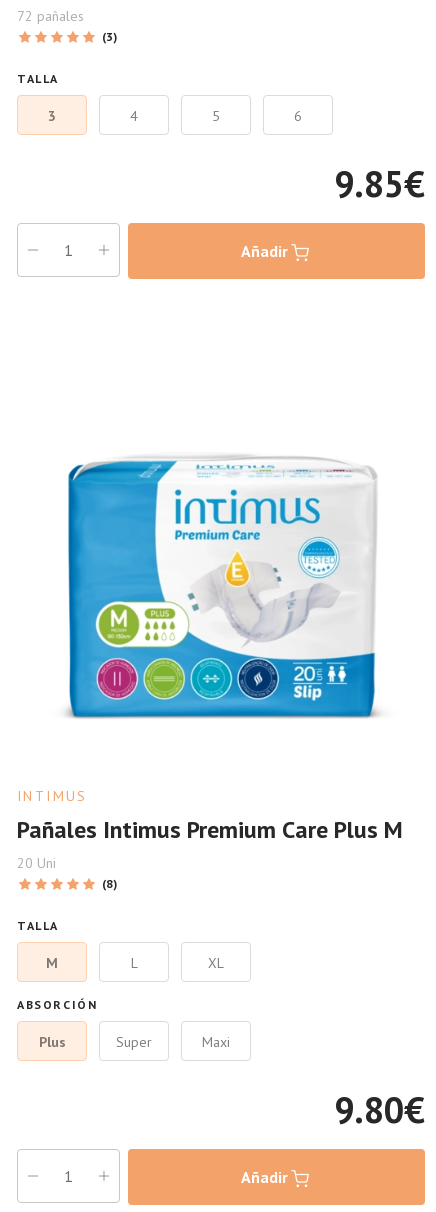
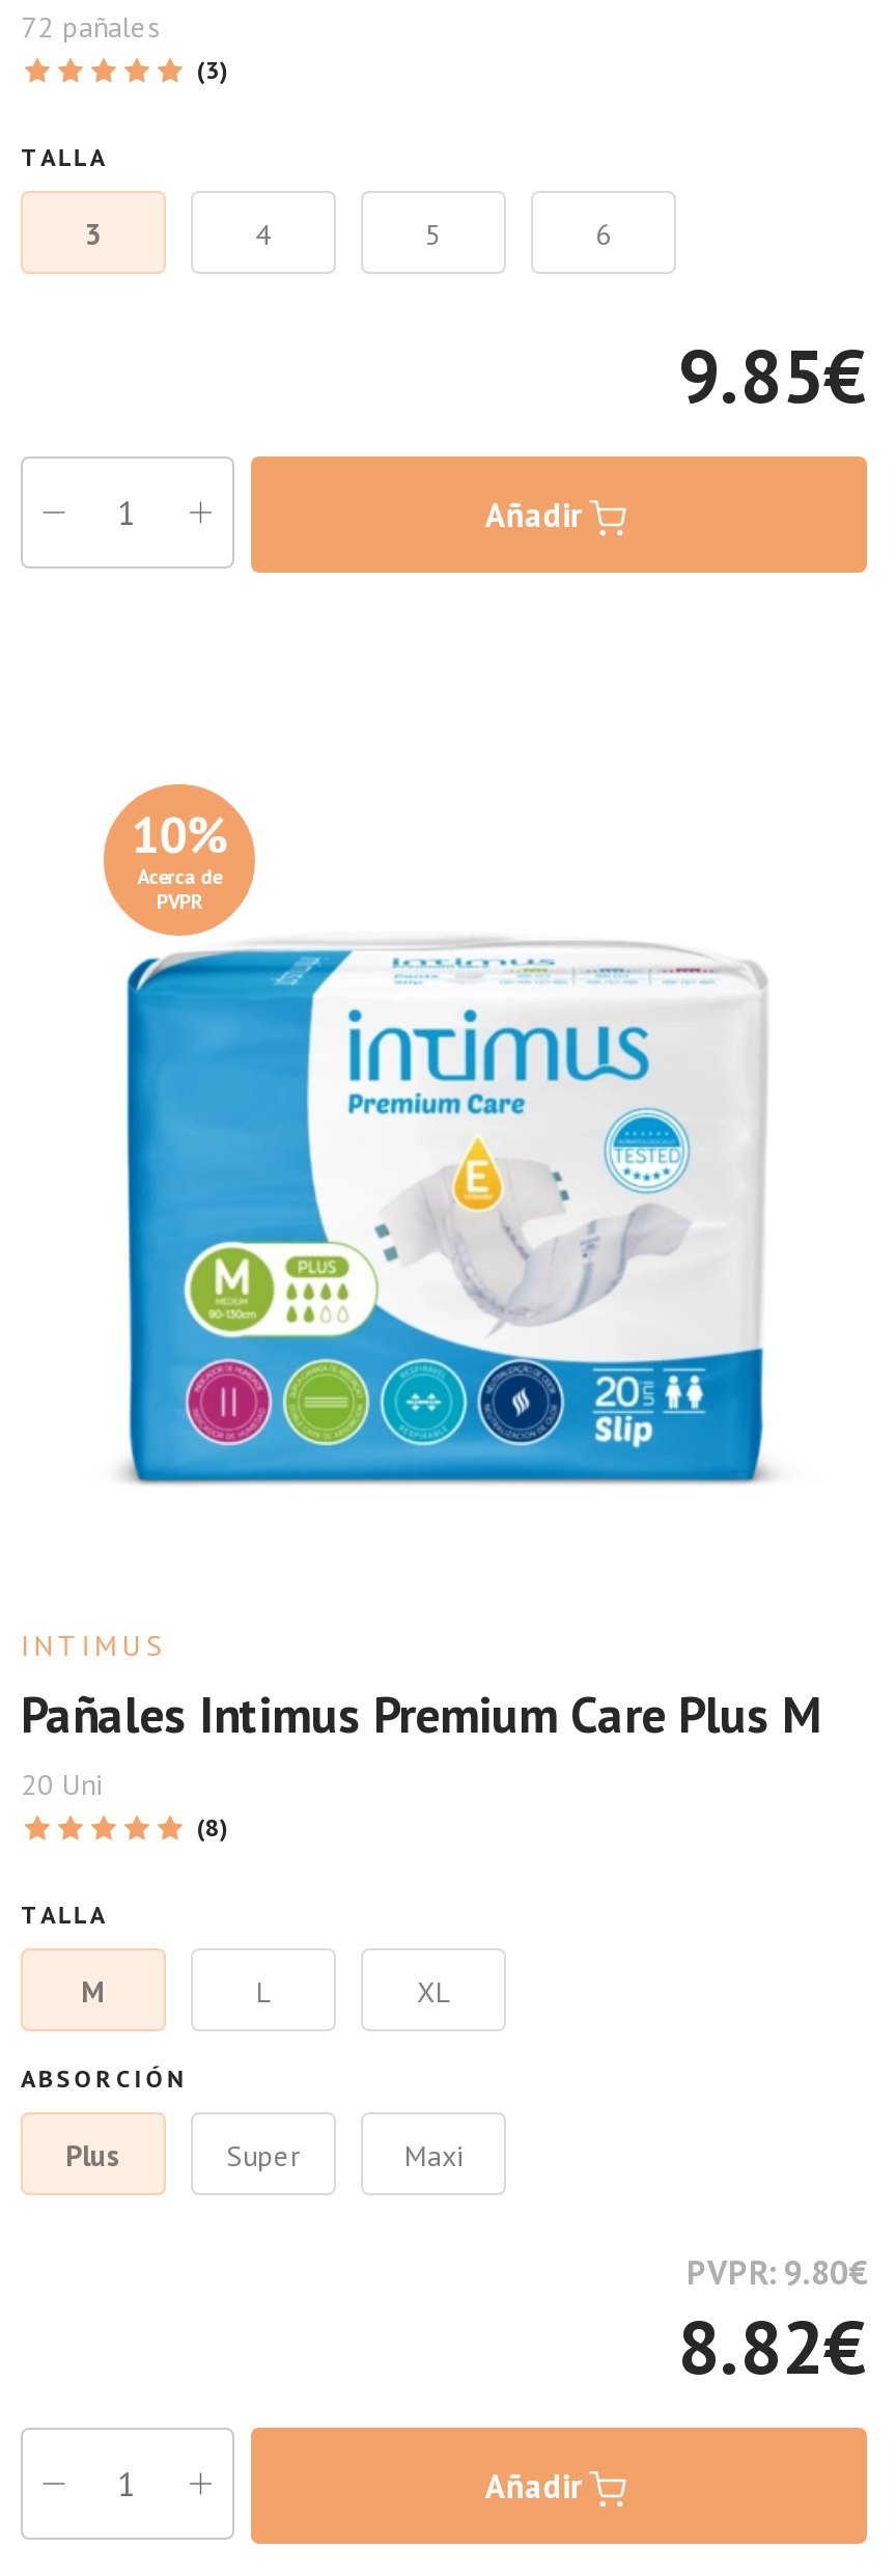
none -> [131,803,228,915] 10% | Acerca de | PVPR
[334,1086,425,1133] 9.80€ -> [678,2252,867,2395] PVPR: 9.80€ | 8.82€

